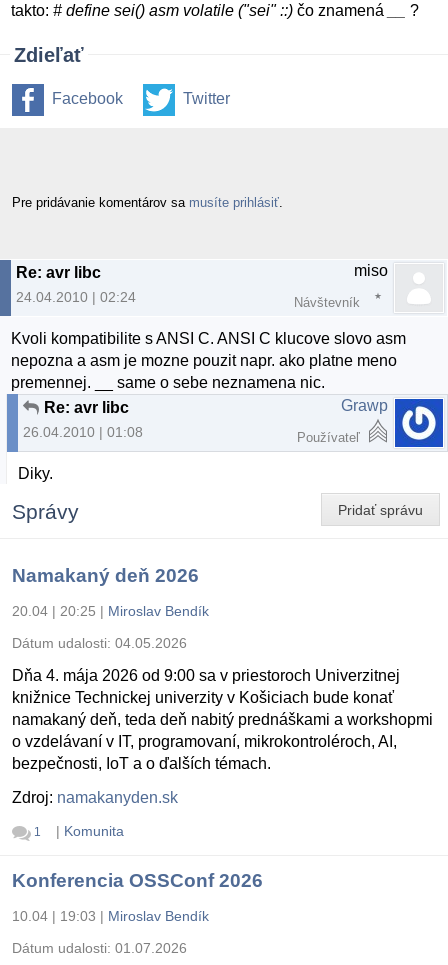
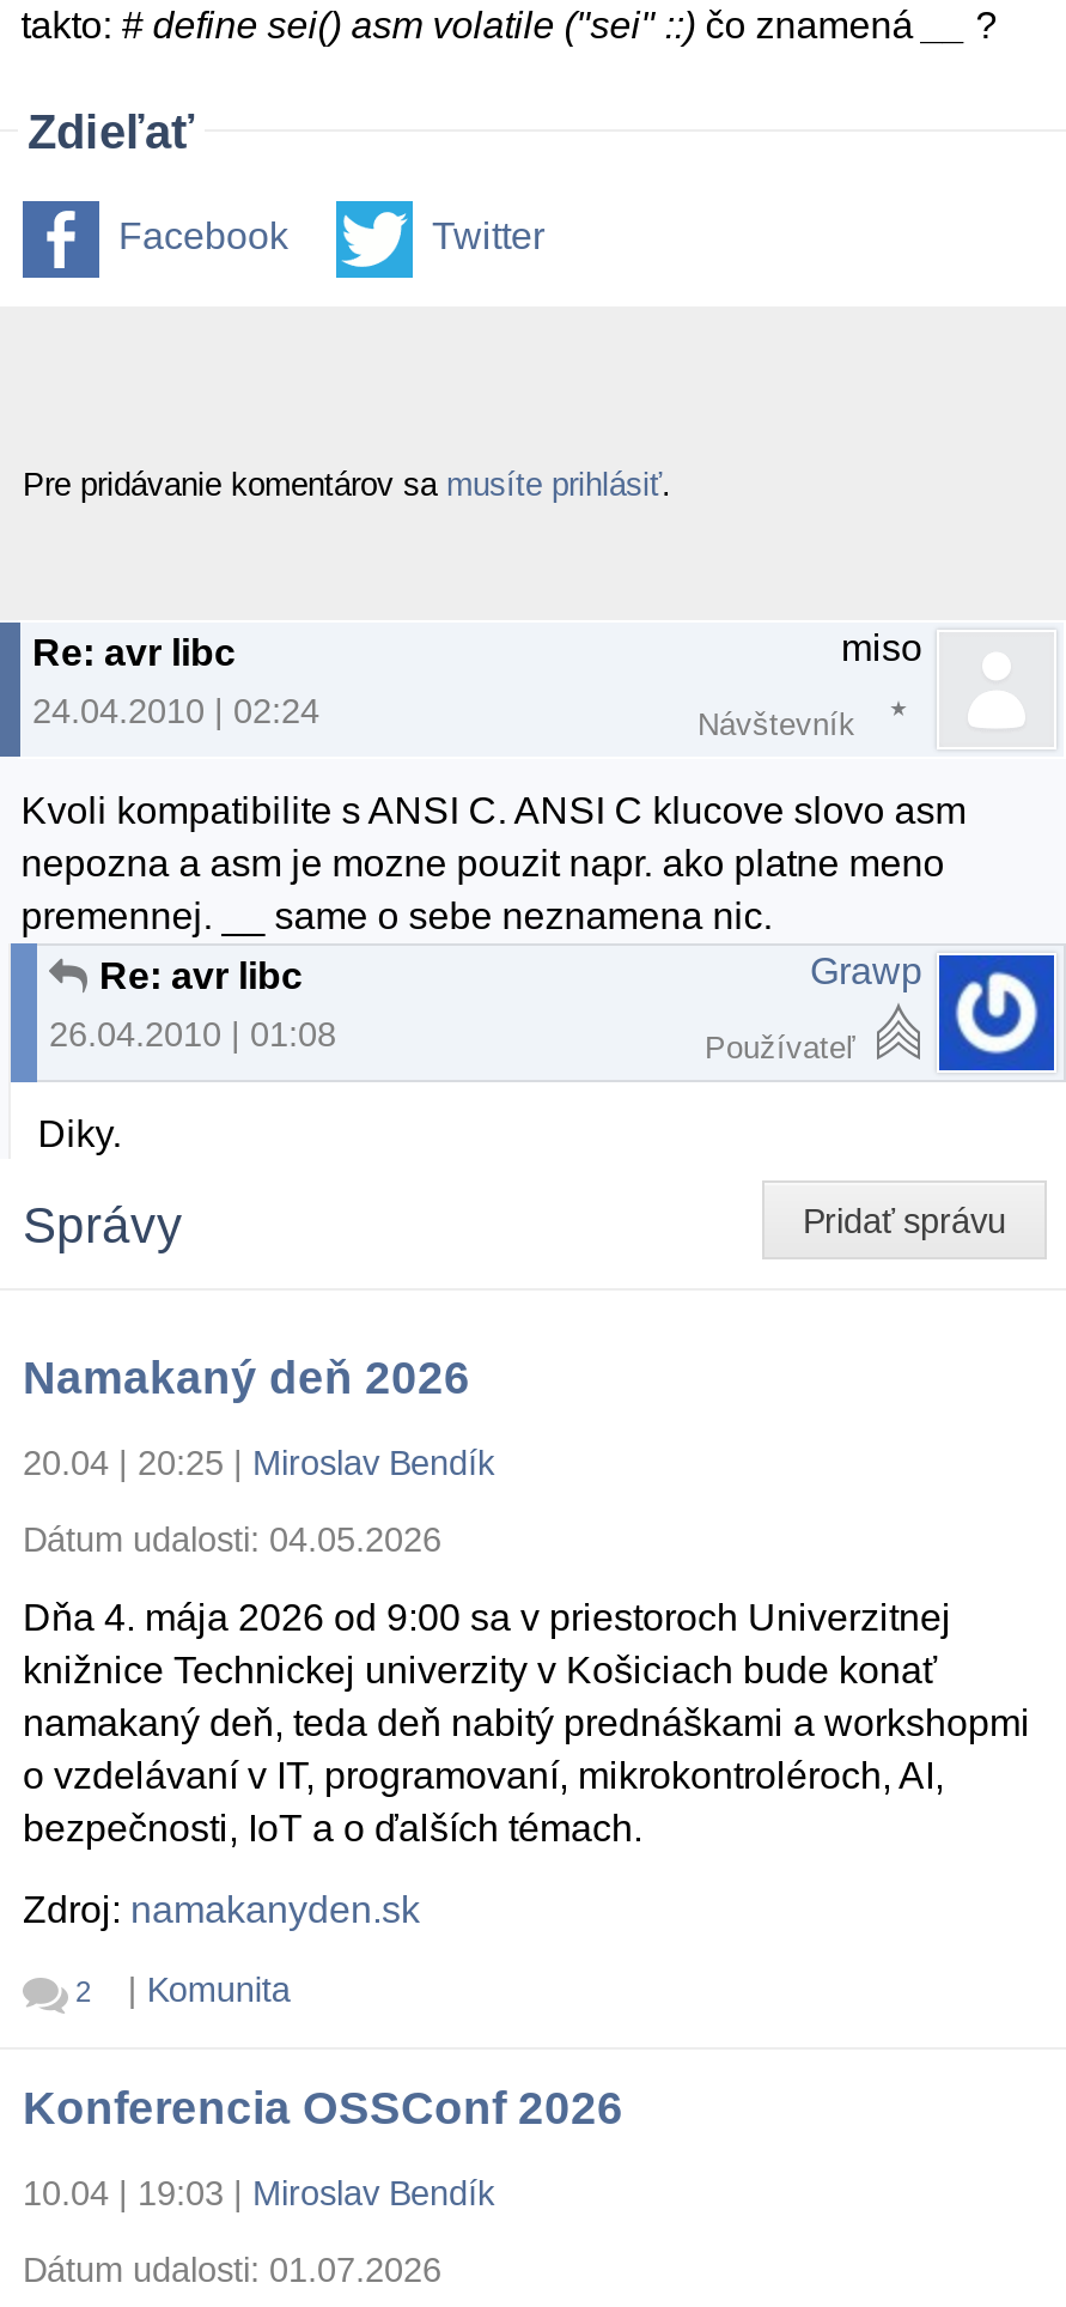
[34,825,41,839] 1 -> [75,1976,92,2010] 2

